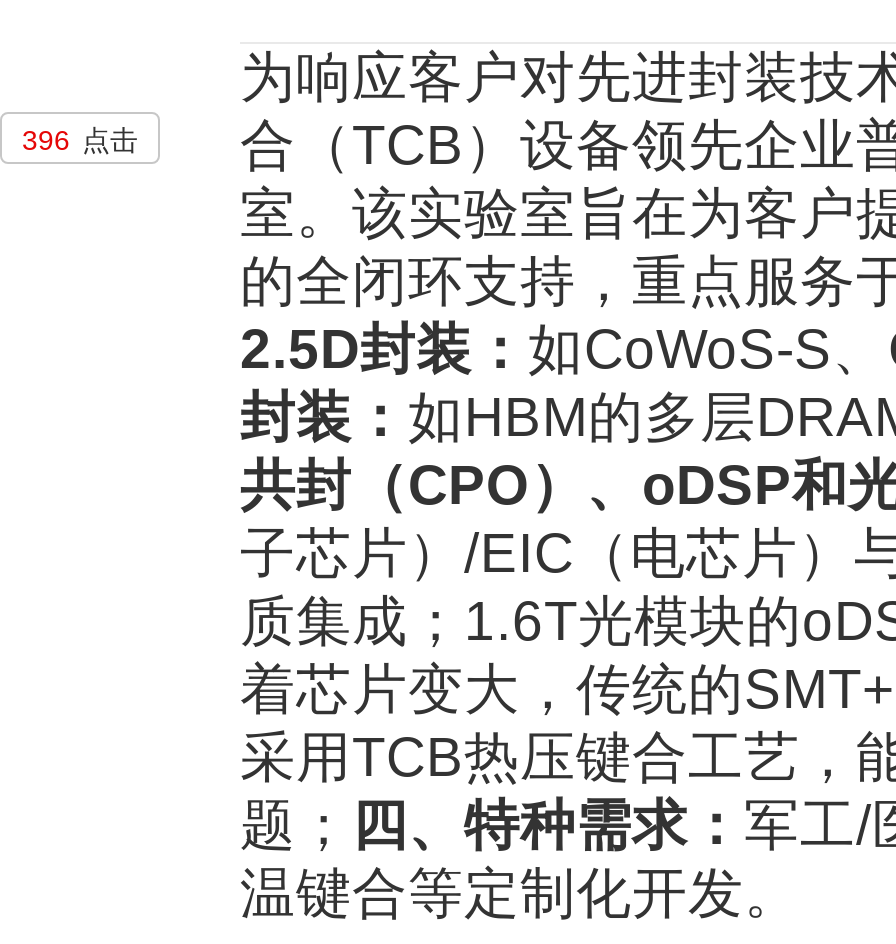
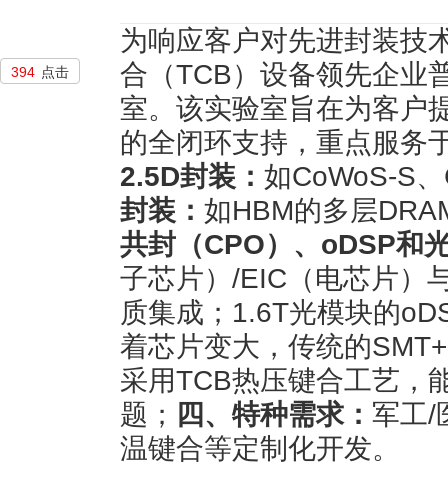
[22,124,138,156] 396 点击 -> [11,64,69,80] 394 点击

